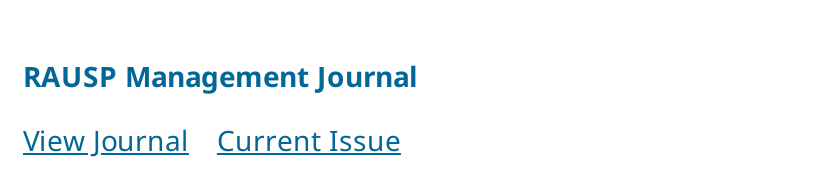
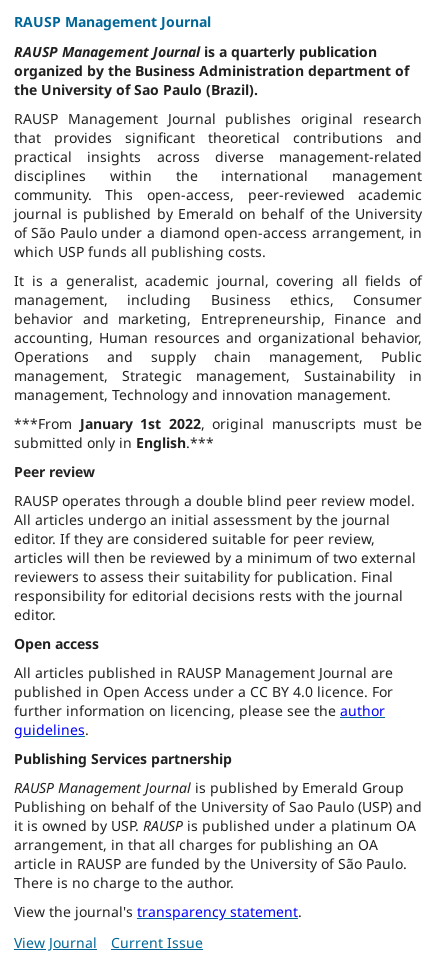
none -> [14,42,422,921] RAUSP Management Journal is a quarterly publication | organized by the Business Administration department of | the University of Sao Paulo (Brazil). | RAUSP Management Journal publishes original research | that provides significant theoretical contributions and | practical insights across diverse management-related | disciplines within the international management | community. This open-access, peer-reviewed academic | journal is published by Emerald on behalf of the University | of São Paulo under a diamond open-access arrangement, in | which USP funds all publishing costs. | It is a generalist, academic journal, covering all fields of | management, including Business ethics, Consumer | behavior and marketing, Entrepreneurship, Finance and | accounting, Human resources and organizational behavior, | Operations and supply chain management, Public | management, Strategic management, Sustainability in | management, Technology and innovation management. | ***From January 1st 2022, original manuscripts must be | submitted only in English.*** | Peer review | RAUSP operates through a double blind peer review model. | All articles undergo an initial assessment by the journal | editor. If they are considered suitable for peer review, | articles will then be reviewed by a minimum of two external | reviewers to assess their suitability for publication. Final | responsibility for editorial decisions rests with the journal | editor. | Open access | All articles published in RAUSP Management Journal are | published in Open Access under a CC BY 4.0 licence. For | further information on licencing, please see the author | guidelines. | Publishing Services partnership | RAUSP Management Journal is published by Emerald Group | Publishing on behalf of the University of Sao Paulo (USP) and | it is owned by USP. RAUSP is published under a platinum OA | arrangement, in that all charges for publishing an OA | article in RAUSP are funded by the University of São Paulo. | There is no charge to the author. | View the journal's transparency statement.

